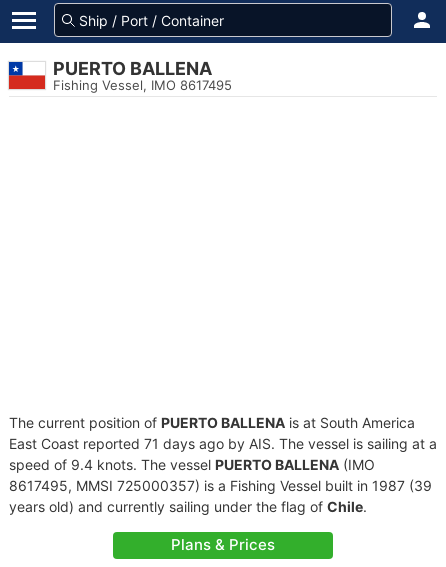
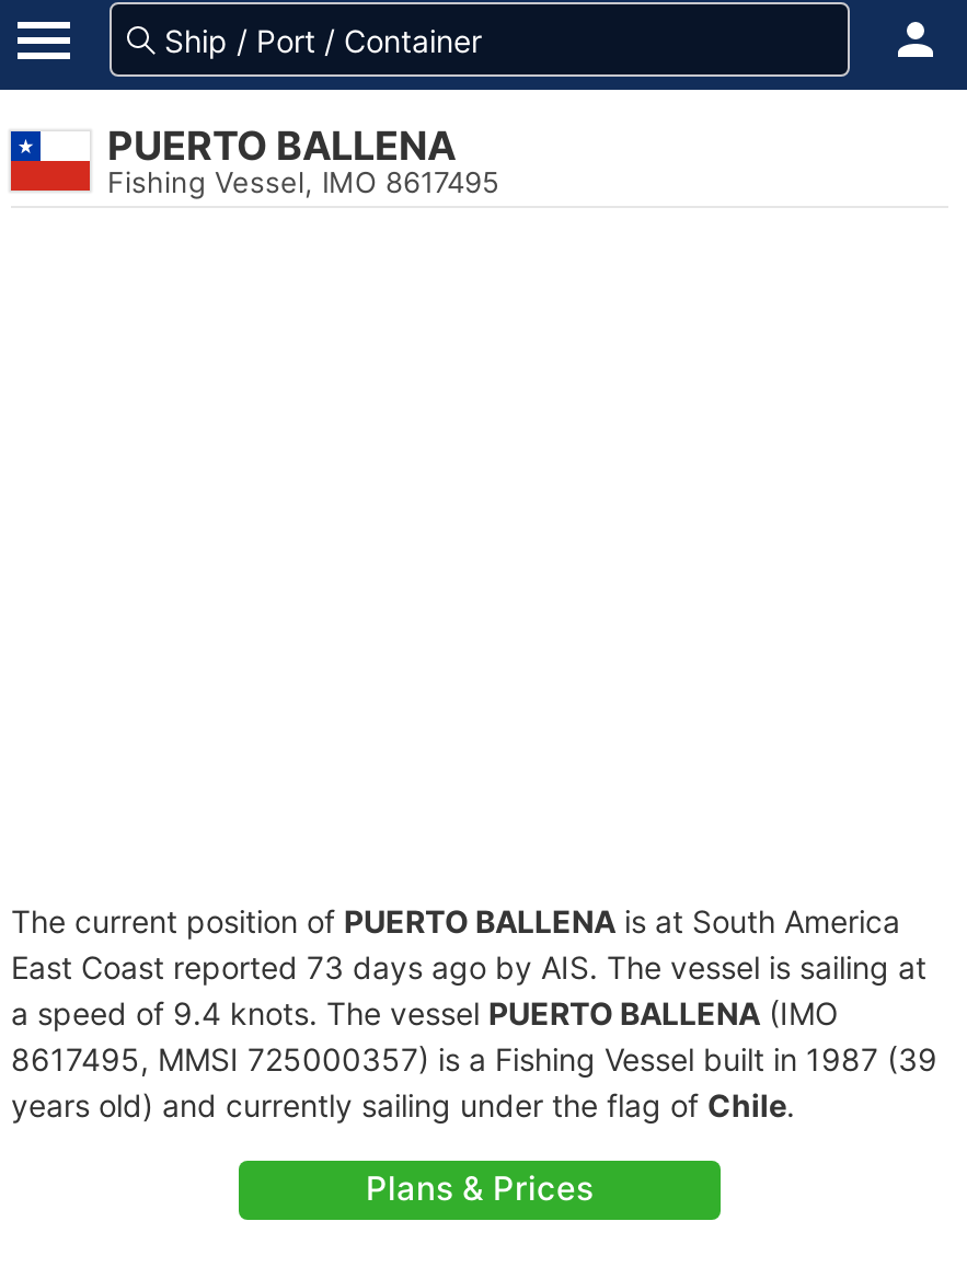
[9,435,437,473] East Coast reported 71 days ago by AIS. The vessel is sailing at a | speed of 9.4 knots. The vessel PUERTO BALLENA (IMO -> [11,948,926,1032] East Coast reported 73 days ago by AIS. The vessel is sailing at | a speed of 9.4 knots. The vessel PUERTO BALLENA (IMO

